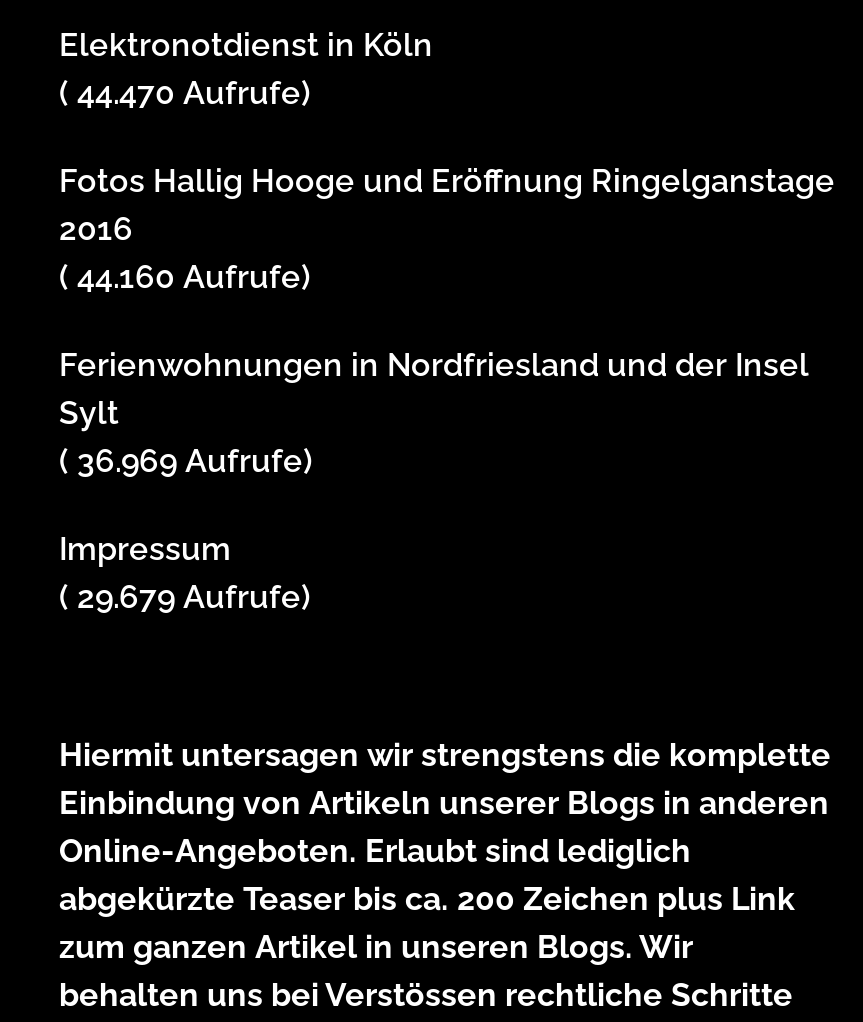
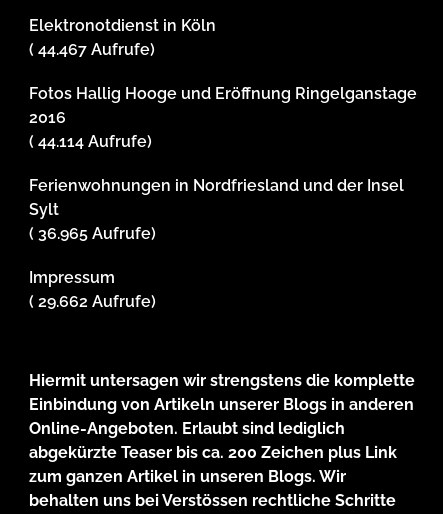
[59,75,311,113] ( 44.470 Aufrufe) -> [29,40,155,59] ( 44.467 Aufrufe)
[59,259,311,297] ( 44.160 Aufrufe) -> [29,132,152,151] ( 44.114 Aufrufe)
[59,443,313,481] ( 36.969 Aufrufe) -> [29,224,156,243] ( 36.965 Aufrufe)
[59,579,311,617] ( 29.679 Aufrufe) -> [29,292,156,311] ( 29.662 Aufrufe)

